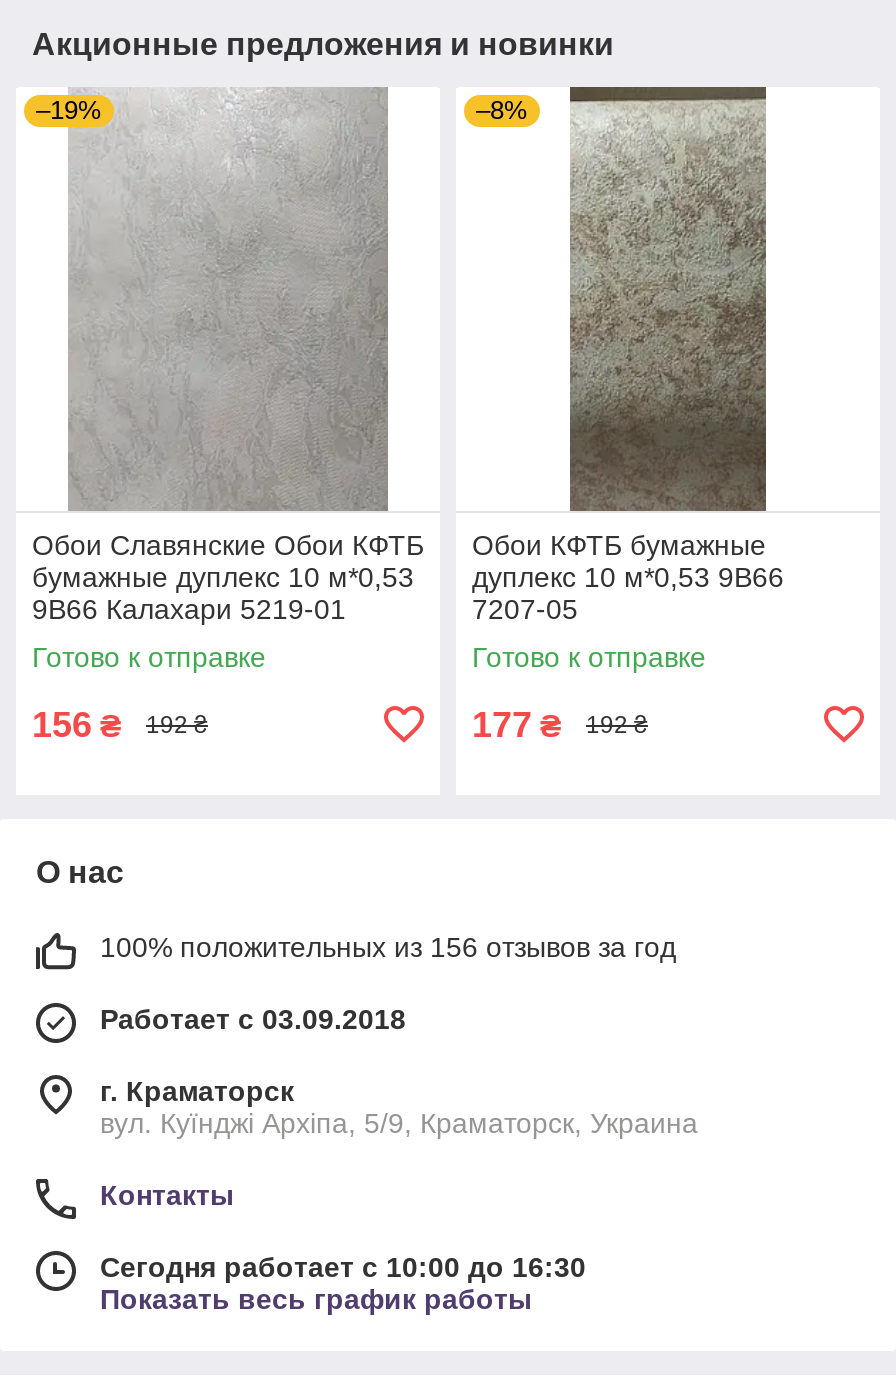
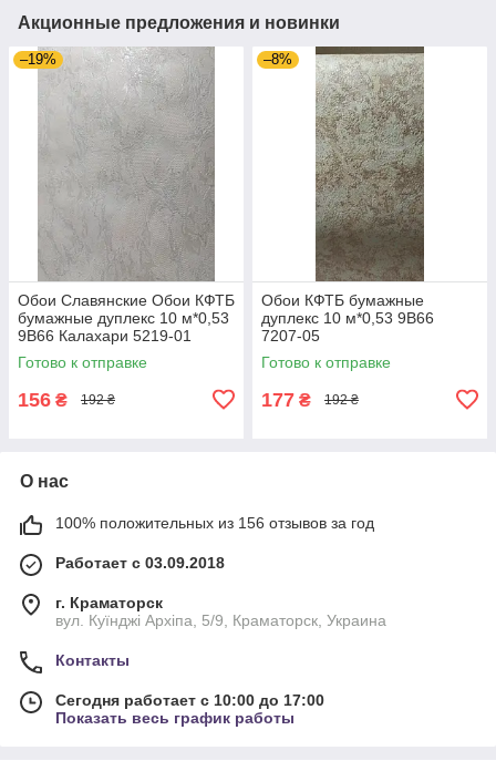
[100,1251,586,1283] Сегодня работает с 10:00 до 16:30 -> [55,691,324,709] Сегодня работает с 10:00 до 17:00

